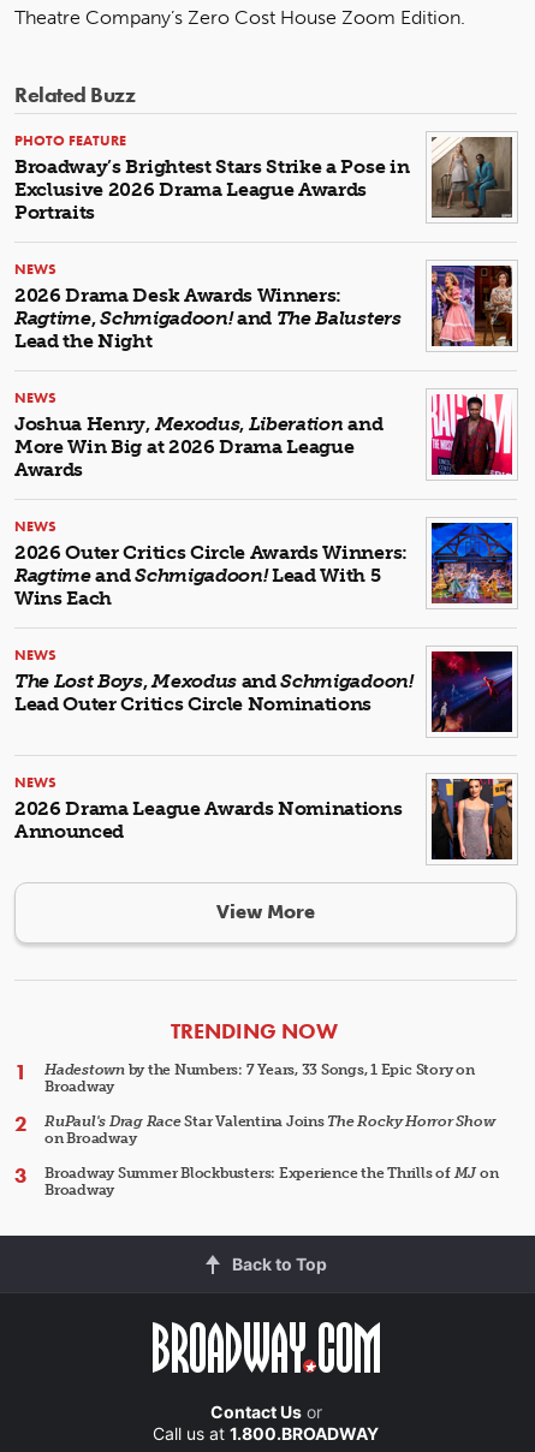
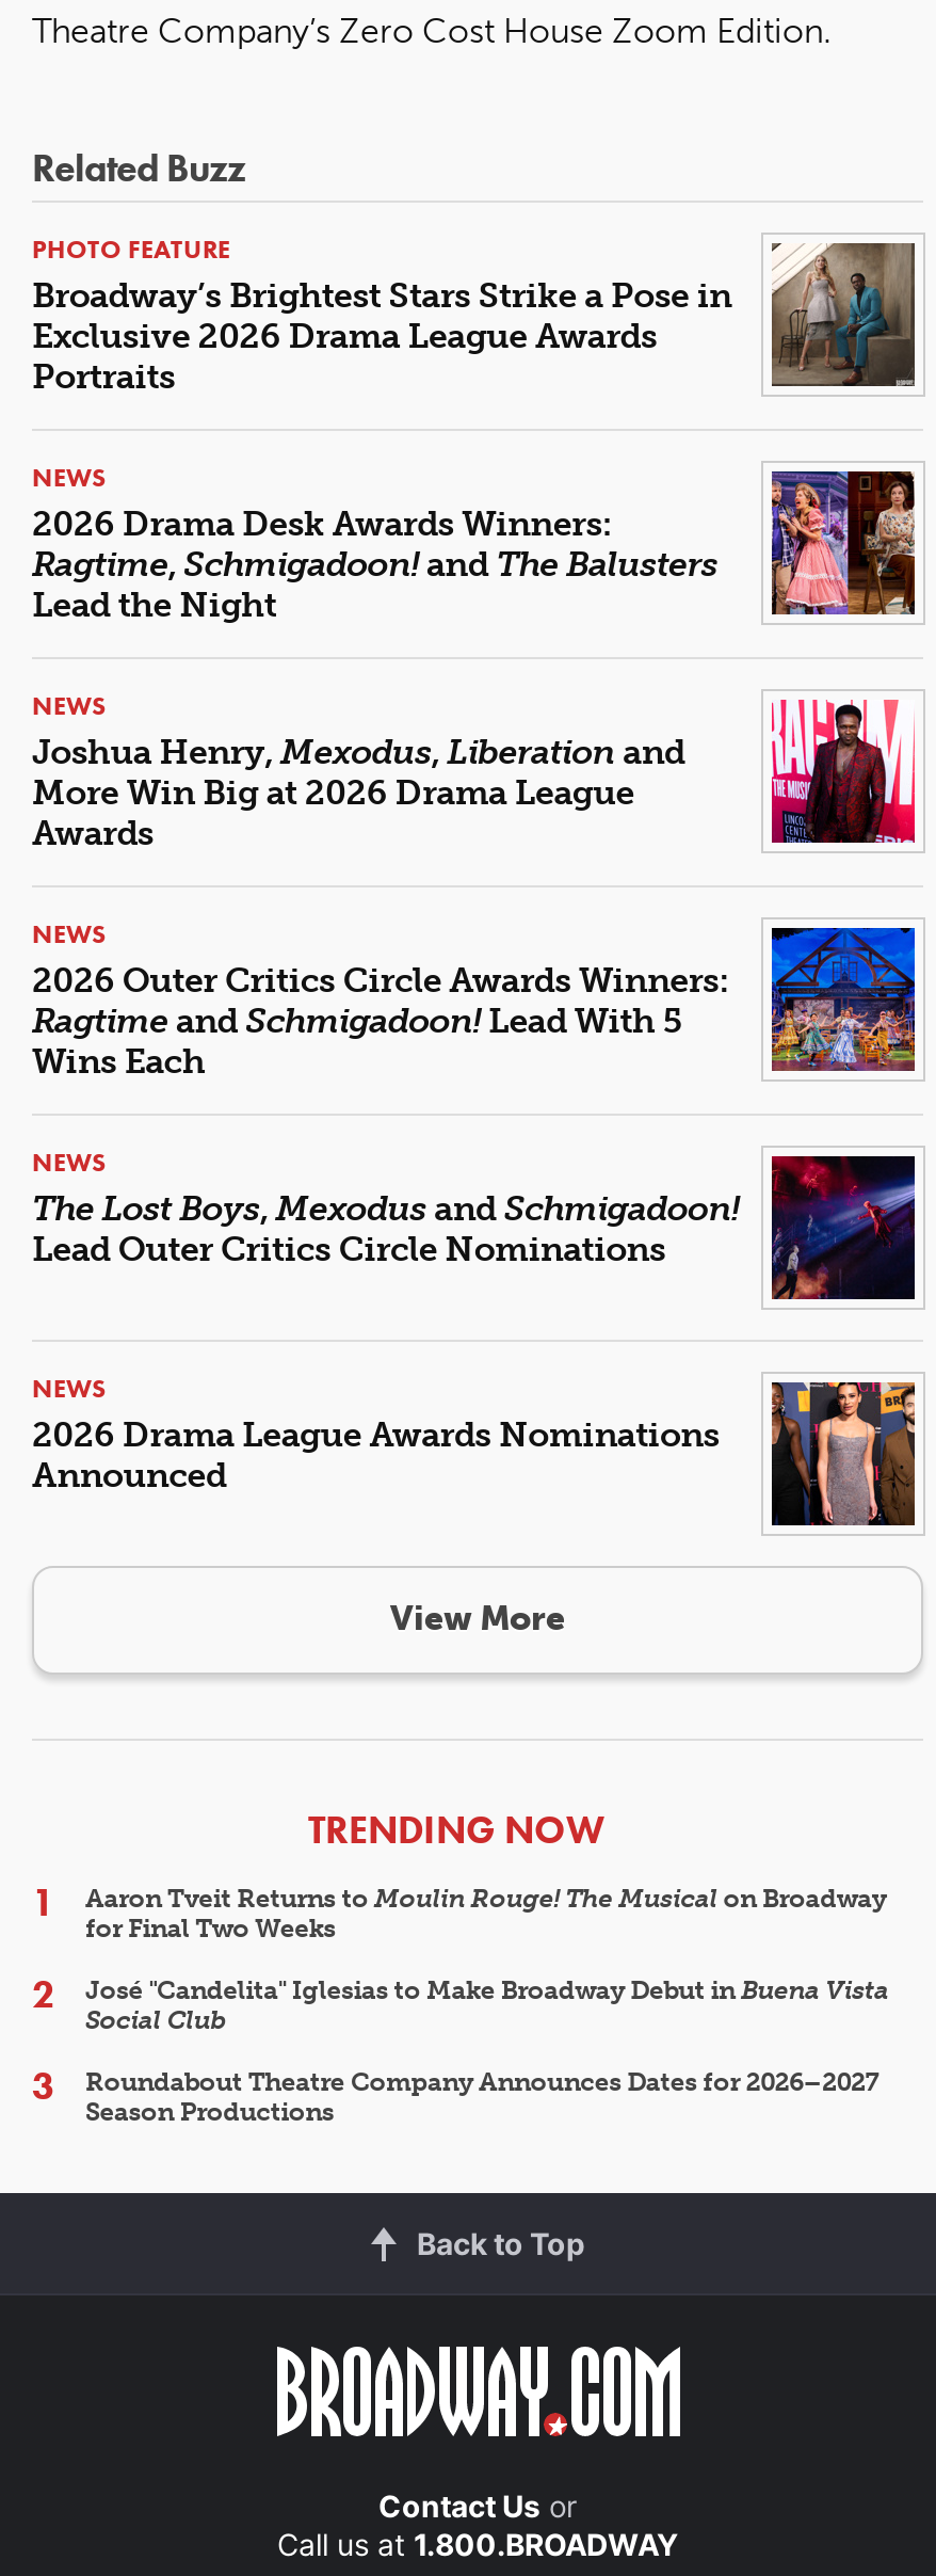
[44,1061,474,1095] Hadestown by the Numbers: 7 Years, 33 Songs, 1 Epic Story on | Broadway -> [85,1883,886,1942] Aaron Tveit Returns to Moulin Rouge! The Musical on Broadway | for Final Two Weeks
[44,1113,495,1147] RuPaul's Drag Race Star Valentina Joins The Rocky Horror Show | on Broadway -> [85,1974,889,2034] José "Candelita" Iglesias to Make Broadway Debut in Buena Vista | Social Club
[44,1165,498,1198] Broadway Summer Blockbusters: Experience the Thrills of MJ on | Broadway -> [85,2066,880,2126] Roundabout Theatre Company Announces Dates for 2026–2027 | Season Productions

